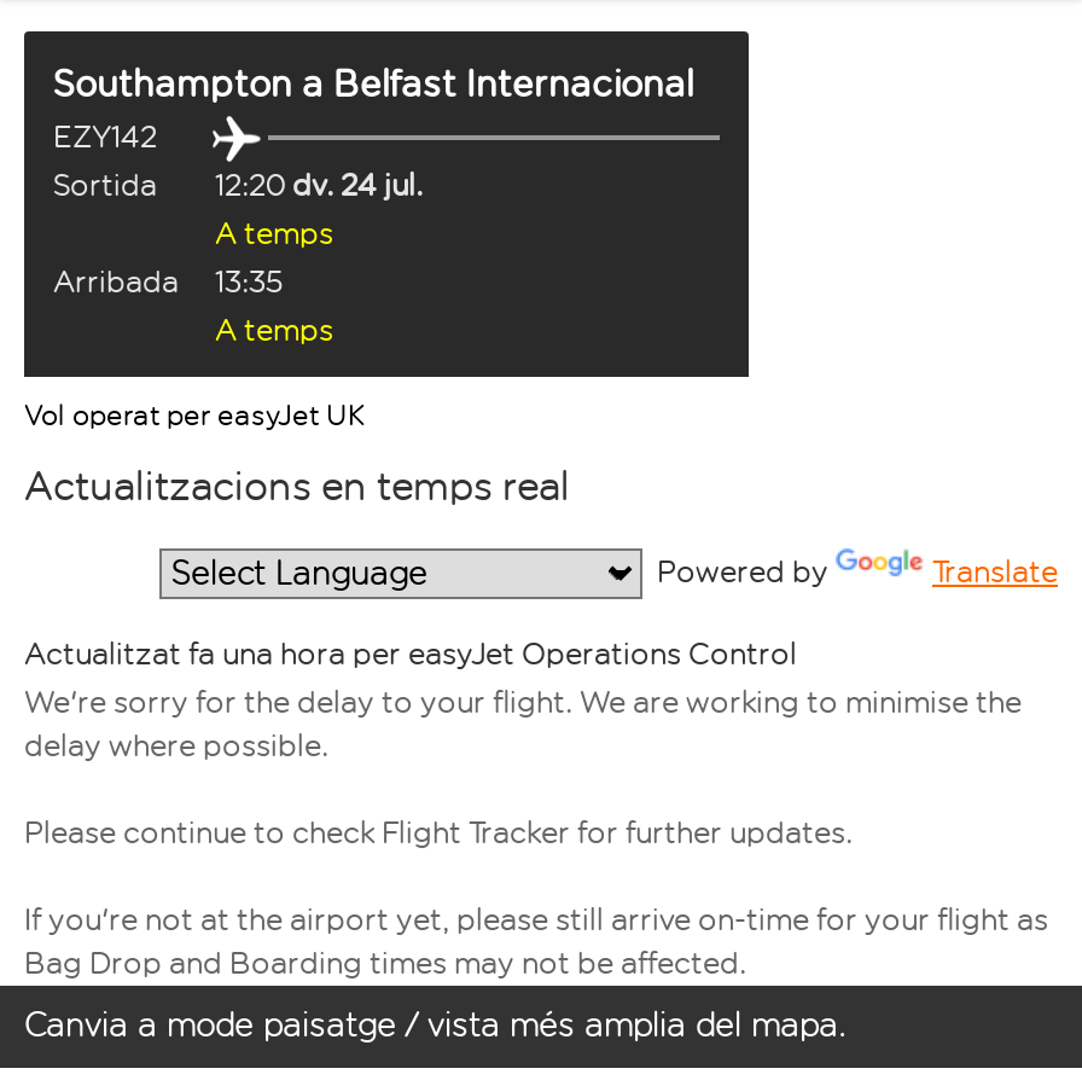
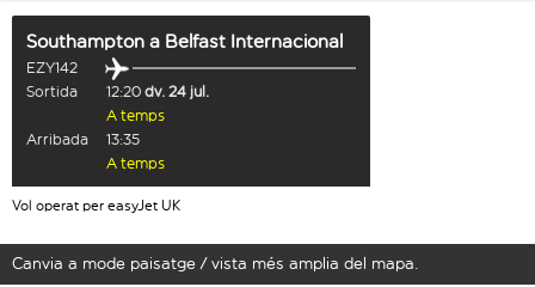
[24,461,1058,981] Actualitzacions en temps real | Powered by | Translate | Actualitzat fa una hora per easyJet Operations Control | We're sorry for the delay to your flight. We are working to minimise the | delay where possible. | Please continue to check Flight Tracker for further updates. | If you're not at the airport yet, please still arrive on-time for your flight as | Bag Drop and Boarding times may not be affected. -> none

